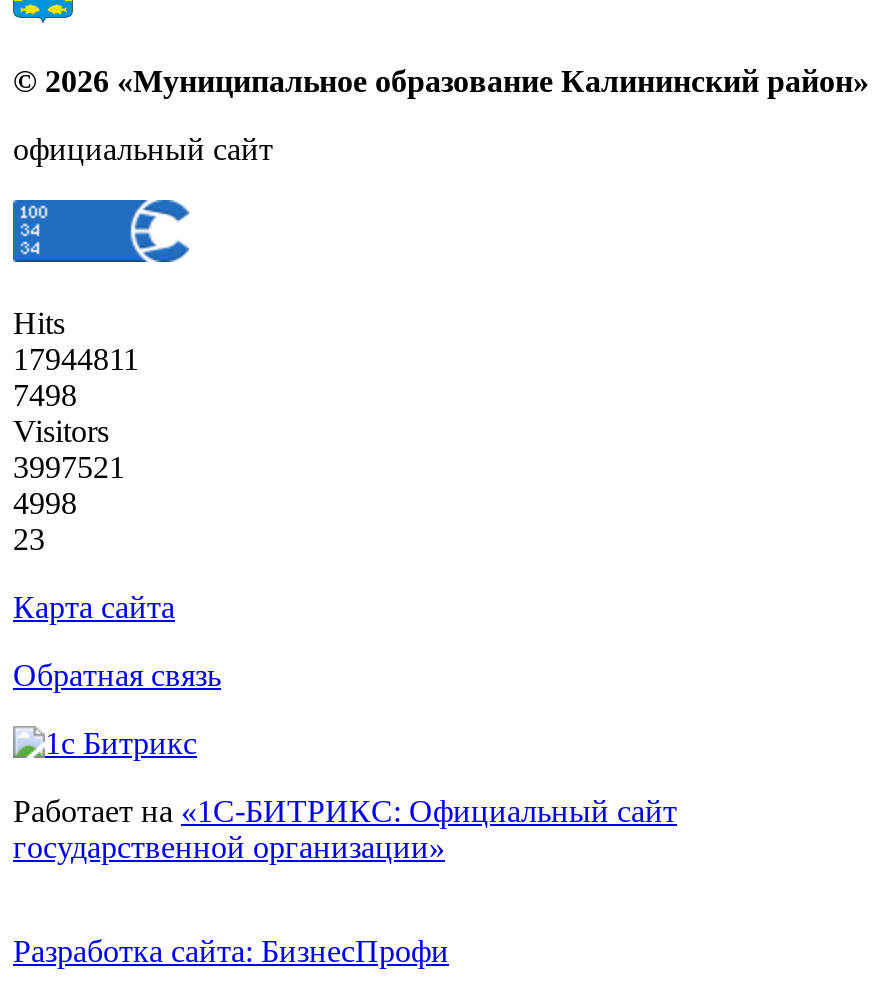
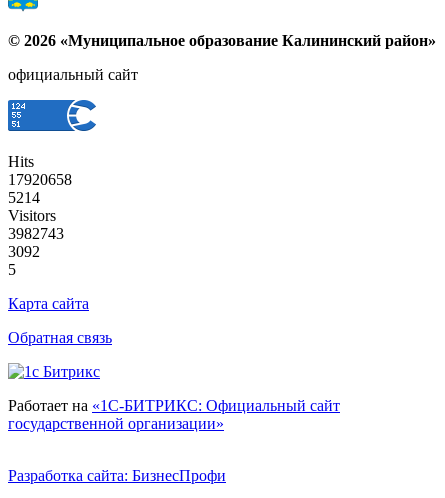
[13,342,139,376] 17944811 -> [8,171,72,188] 17920658
[13,378,77,412] 7498 -> [8,189,40,206] 5214
[13,450,125,484] 3997521 -> [8,225,64,242] 3982743
[13,486,77,520] 4998 -> [8,243,40,260] 3092
[13,522,45,556] 23 -> [8,261,16,278] 5

